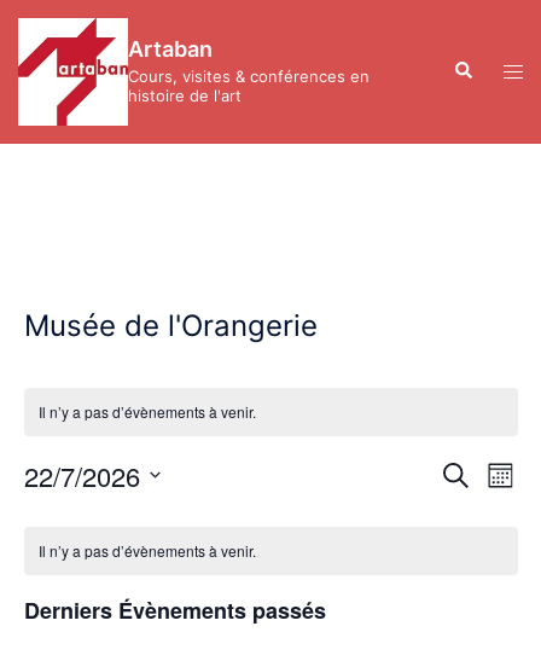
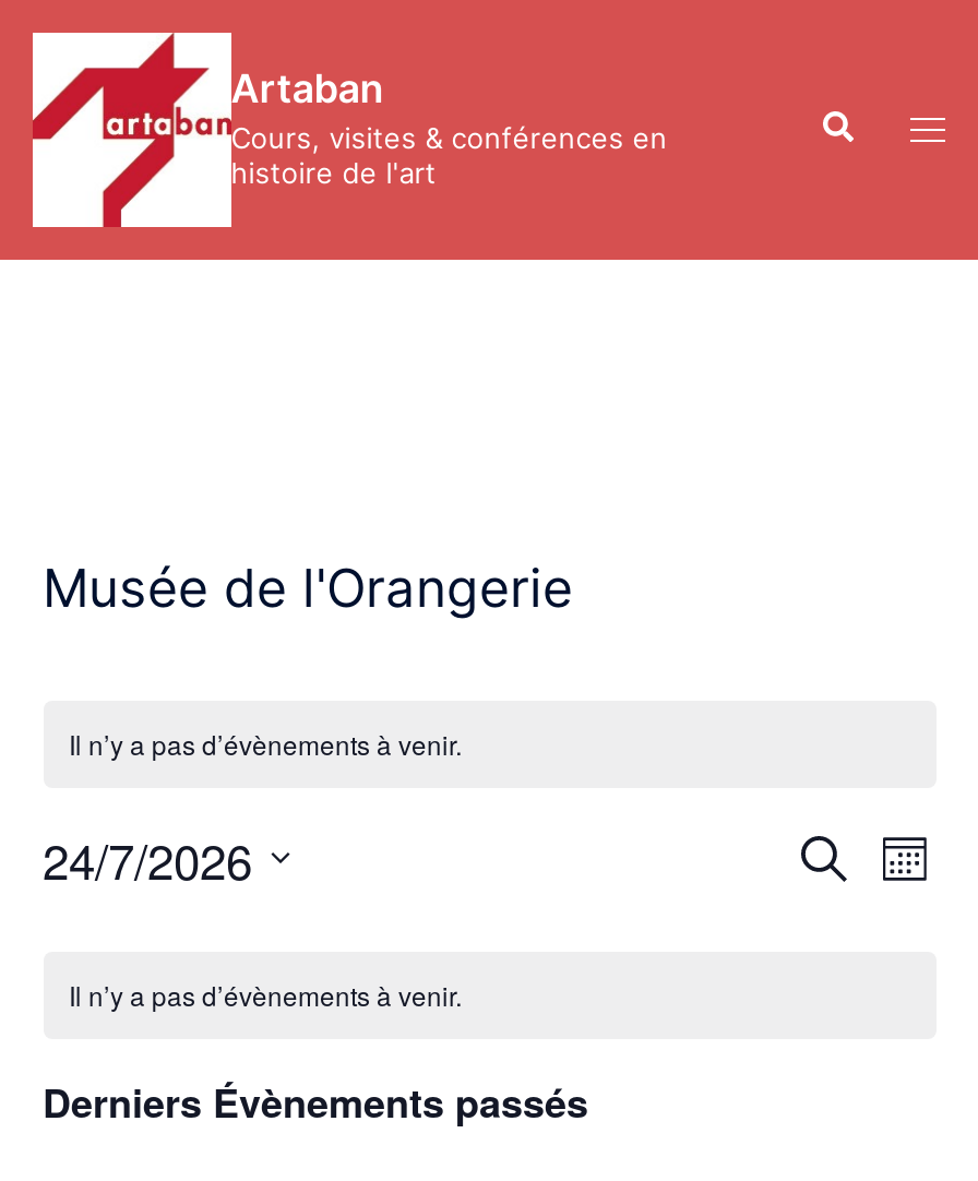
[24,456,139,494] 22/7/2026 -> [43,825,252,892] 24/7/2026

